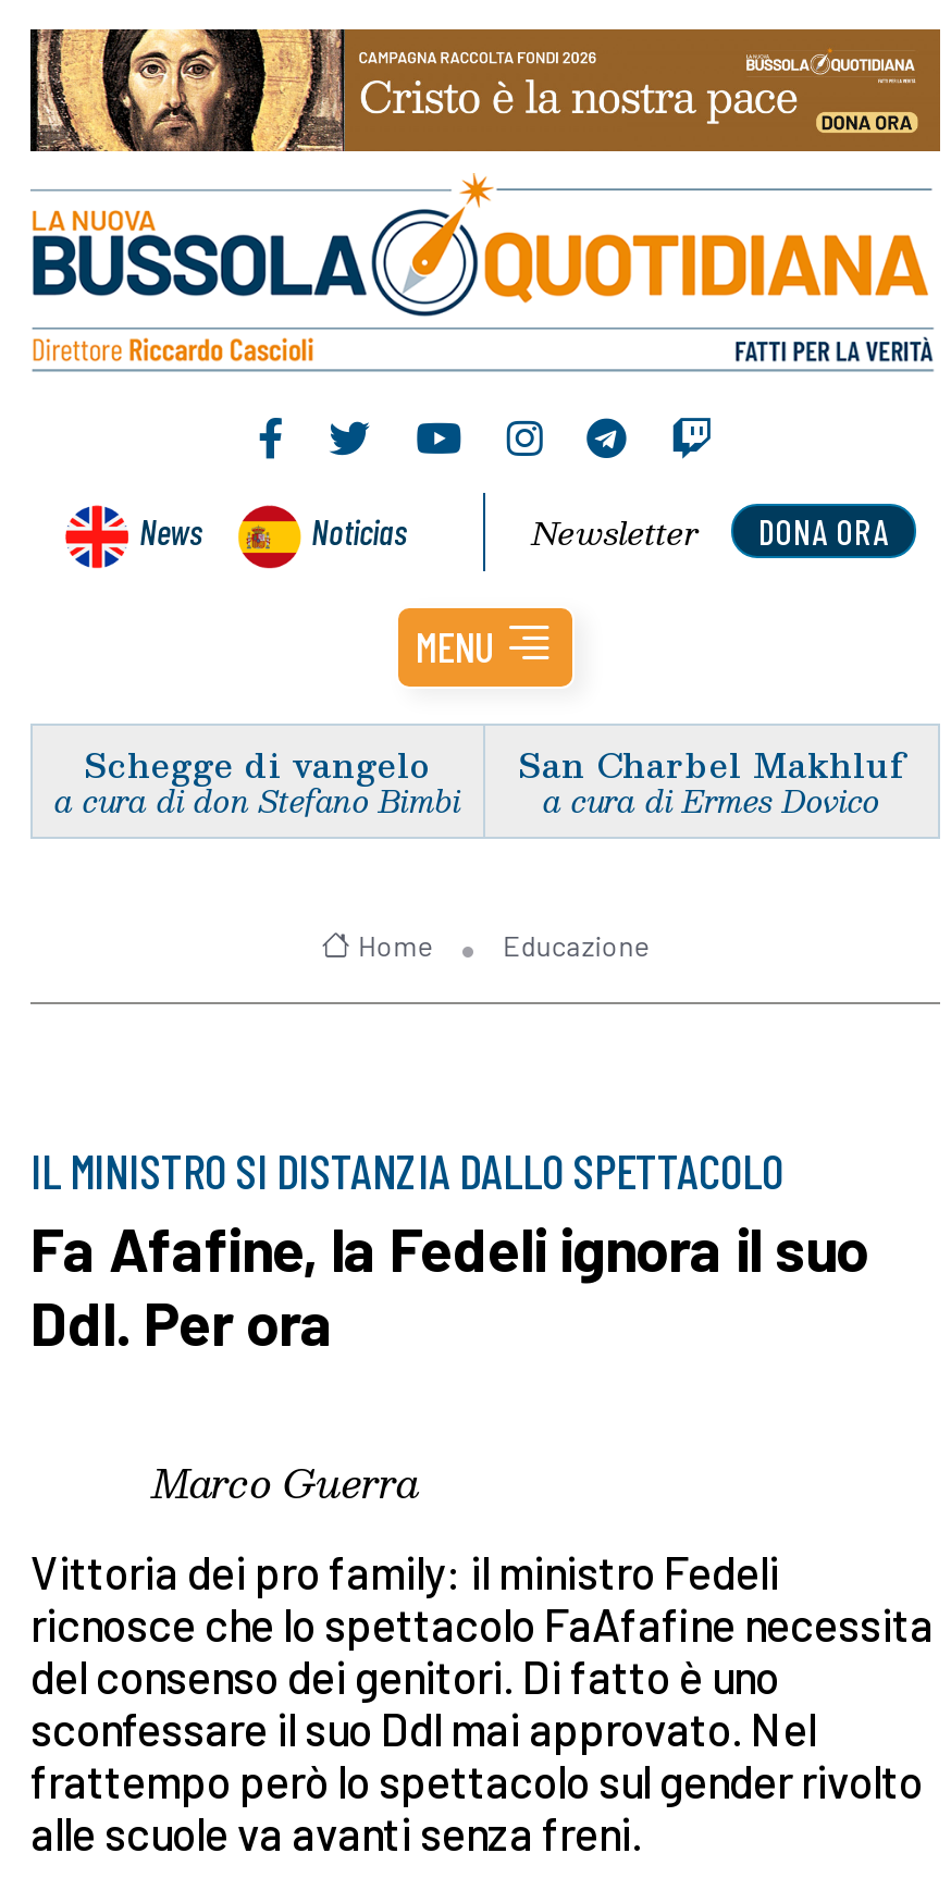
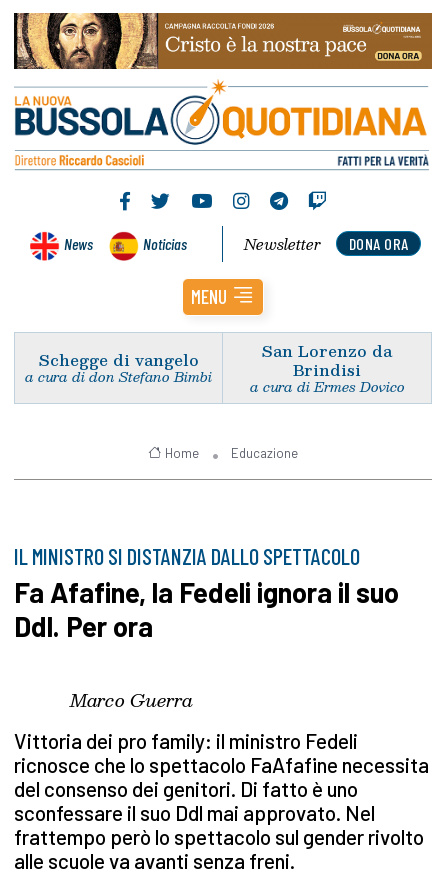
[518,736,905,790] San Charbel Makhluf -> [262,338,392,382] San Lorenzo da | Brindisi

